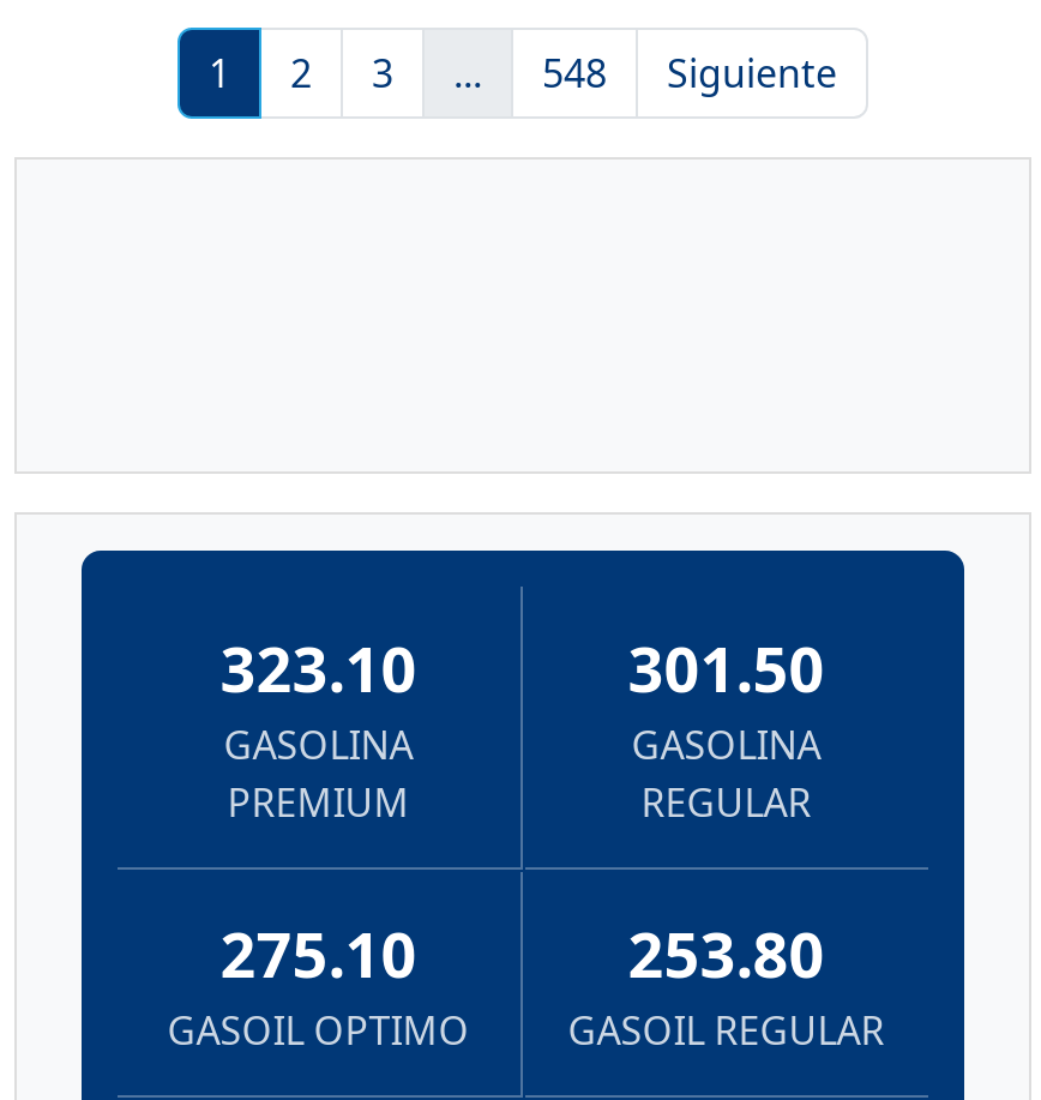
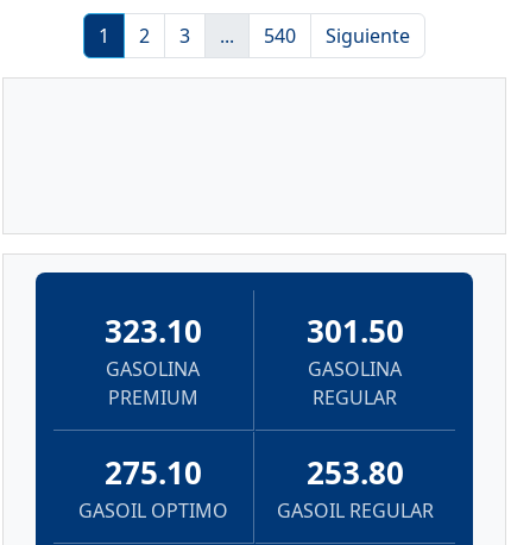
[542,46,607,99] 548 -> [264,22,296,48] 540

